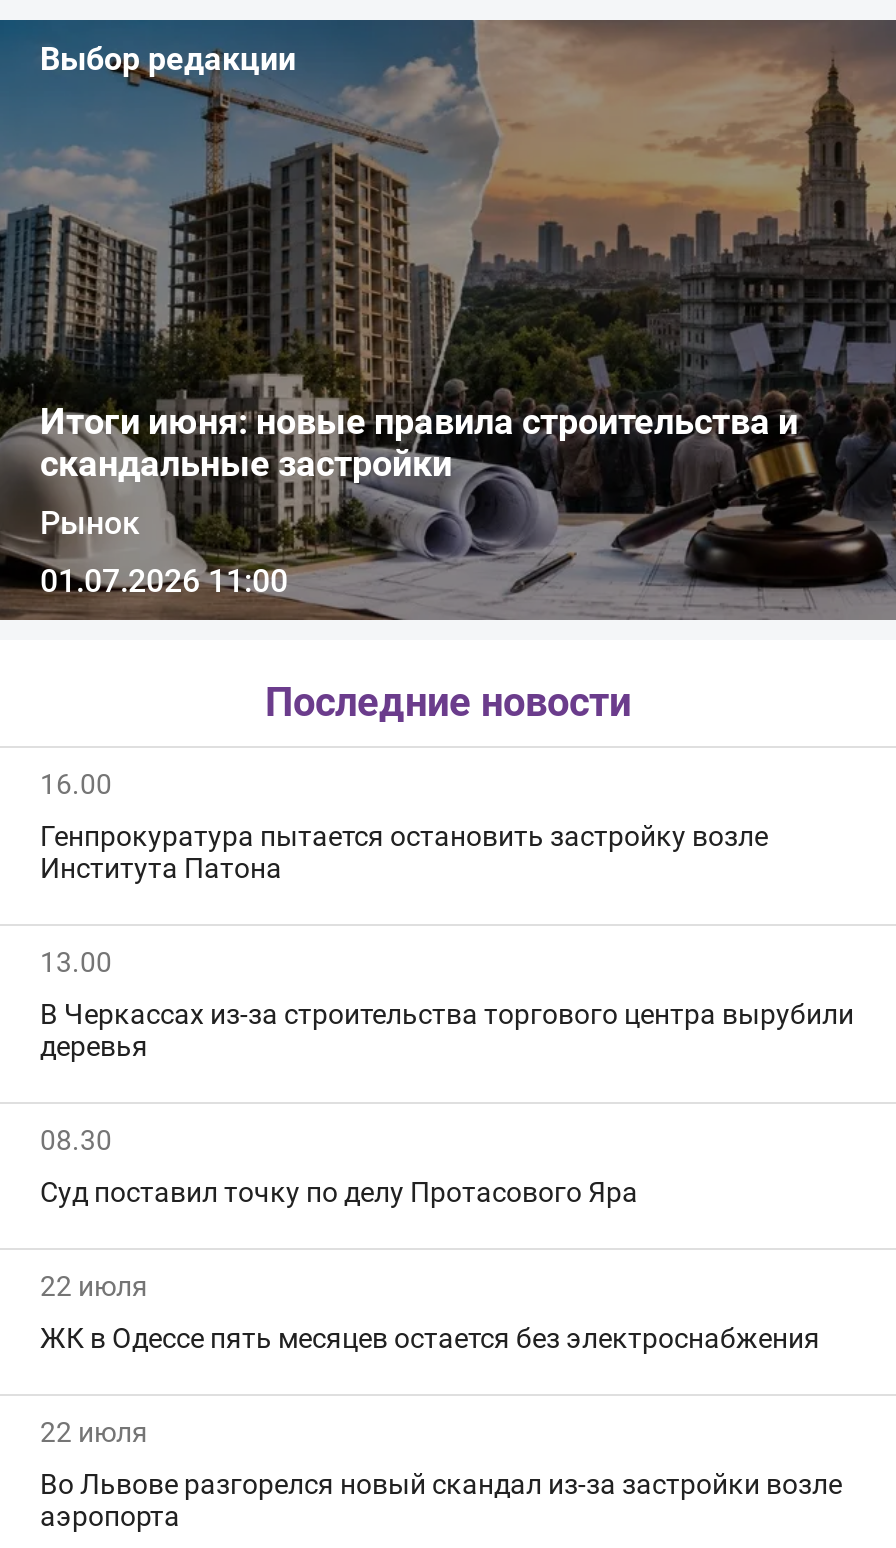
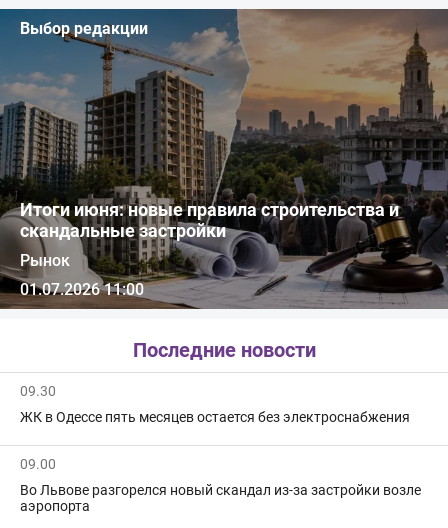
[40,768,854,1302] 16.00 | Генпрокуратура пытается остановить застройку возле | Института Патона | 13.00 | В Черкассах из-за строительства торгового центра вырубили | деревья | 08.30 | Суд поставил точку по делу Протасового Яра | 22 июля -> [20,383,56,399] 09.30
[40,1416,148,1448] 22 июля -> [20,456,56,472] 09.00

